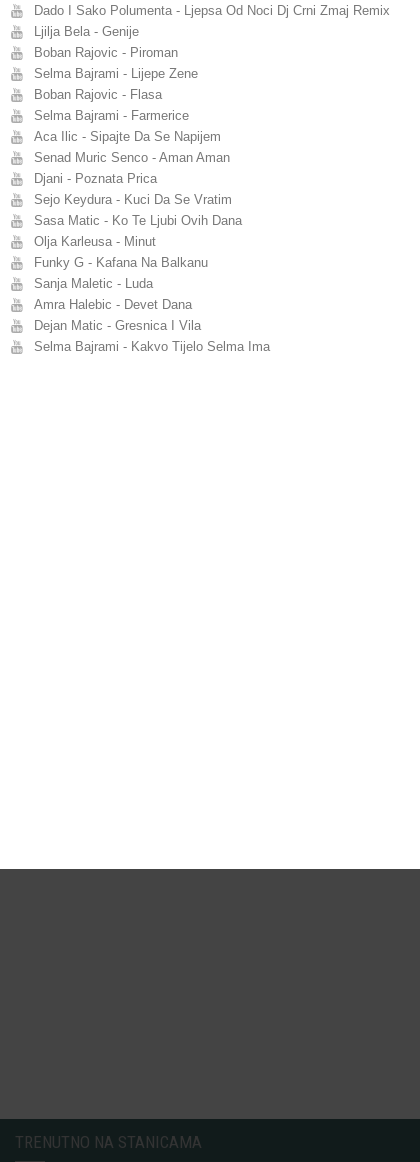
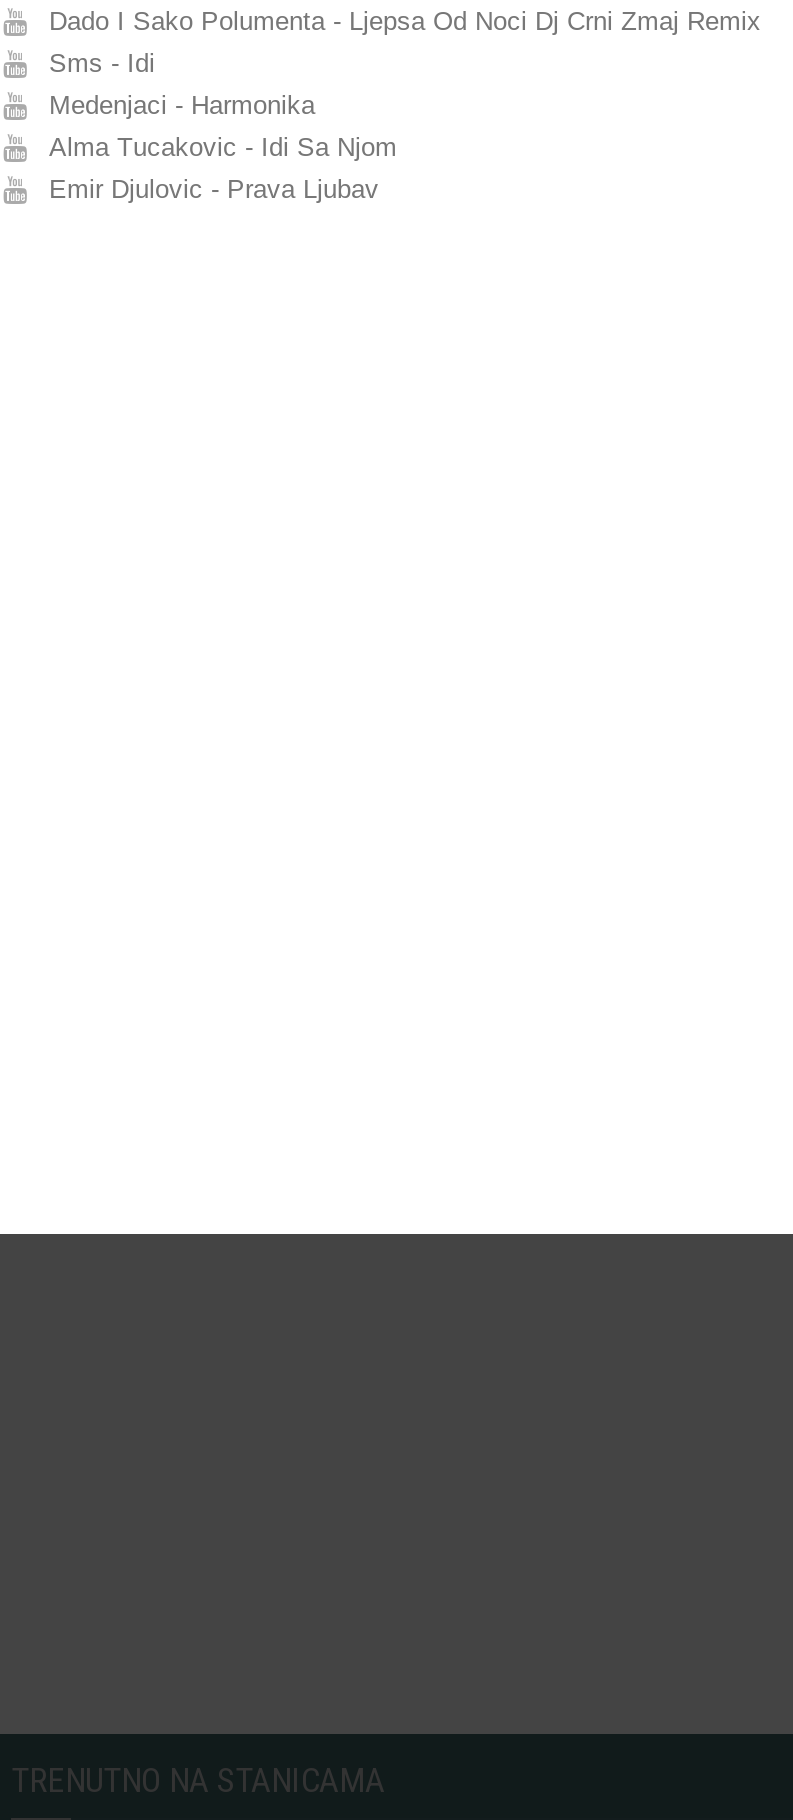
[34,24,270,354] Ljilja Bela - Genije | Boban Rajovic - Piroman | Selma Bajrami - Lijepe Zene | Boban Rajovic - Flasa | Selma Bajrami - Farmerice | Aca Ilic - Sipajte Da Se Napijem | Senad Muric Senco - Aman Aman | Djani - Poznata Prica | Sejo Keydura - Kuci Da Se Vratim | Sasa Matic - Ko Te Ljubi Ovih Dana | Olja Karleusa - Minut | Funky G - Kafana Na Balkanu | Sanja Maletic - Luda | Amra Halebic - Devet Dana | Dejan Matic - Gresnica I Vila | Selma Bajrami - Kakvo Tijelo Selma Ima -> [49,48,397,204] Sms - Idi | Medenjaci - Harmonika | Alma Tucakovic - Idi Sa Njom | Emir Djulovic - Prava Ljubav

